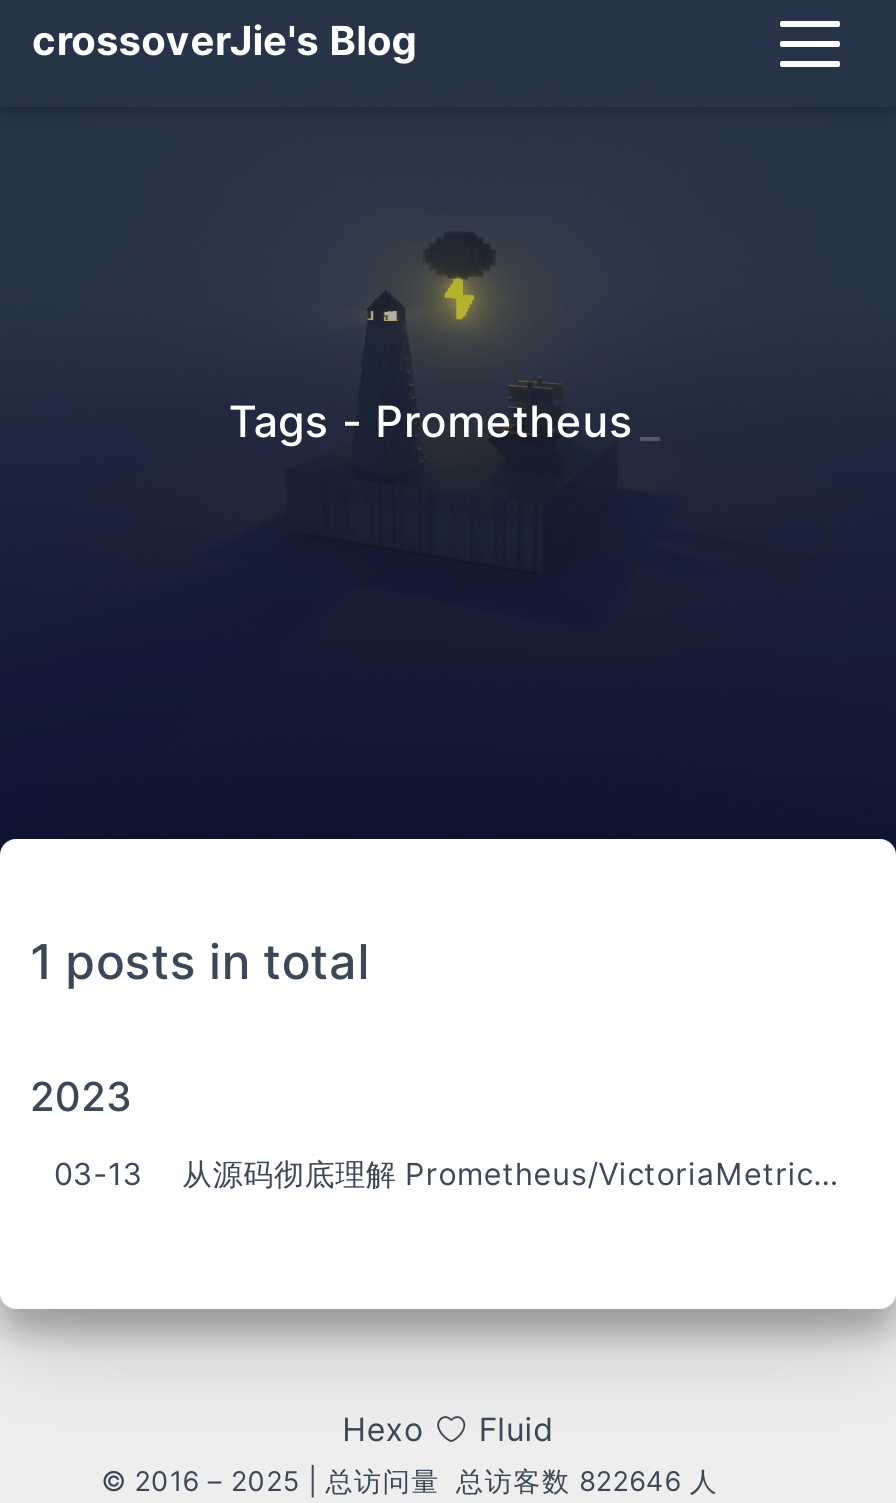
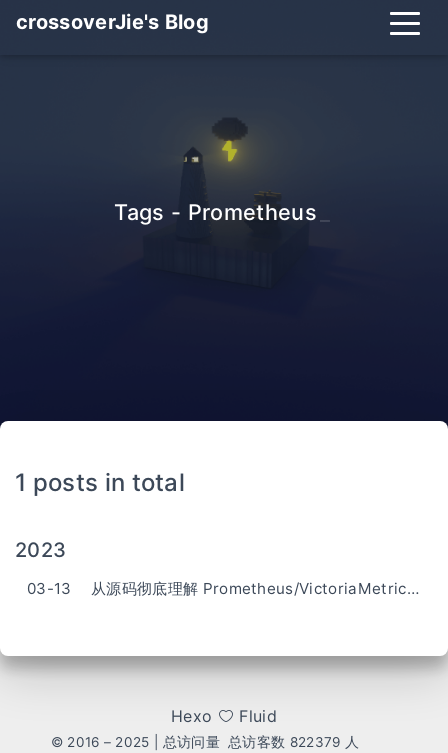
[456,1465,718,1497] 总访客数822646人 -> [228,734,359,750] 总访客数822379人

